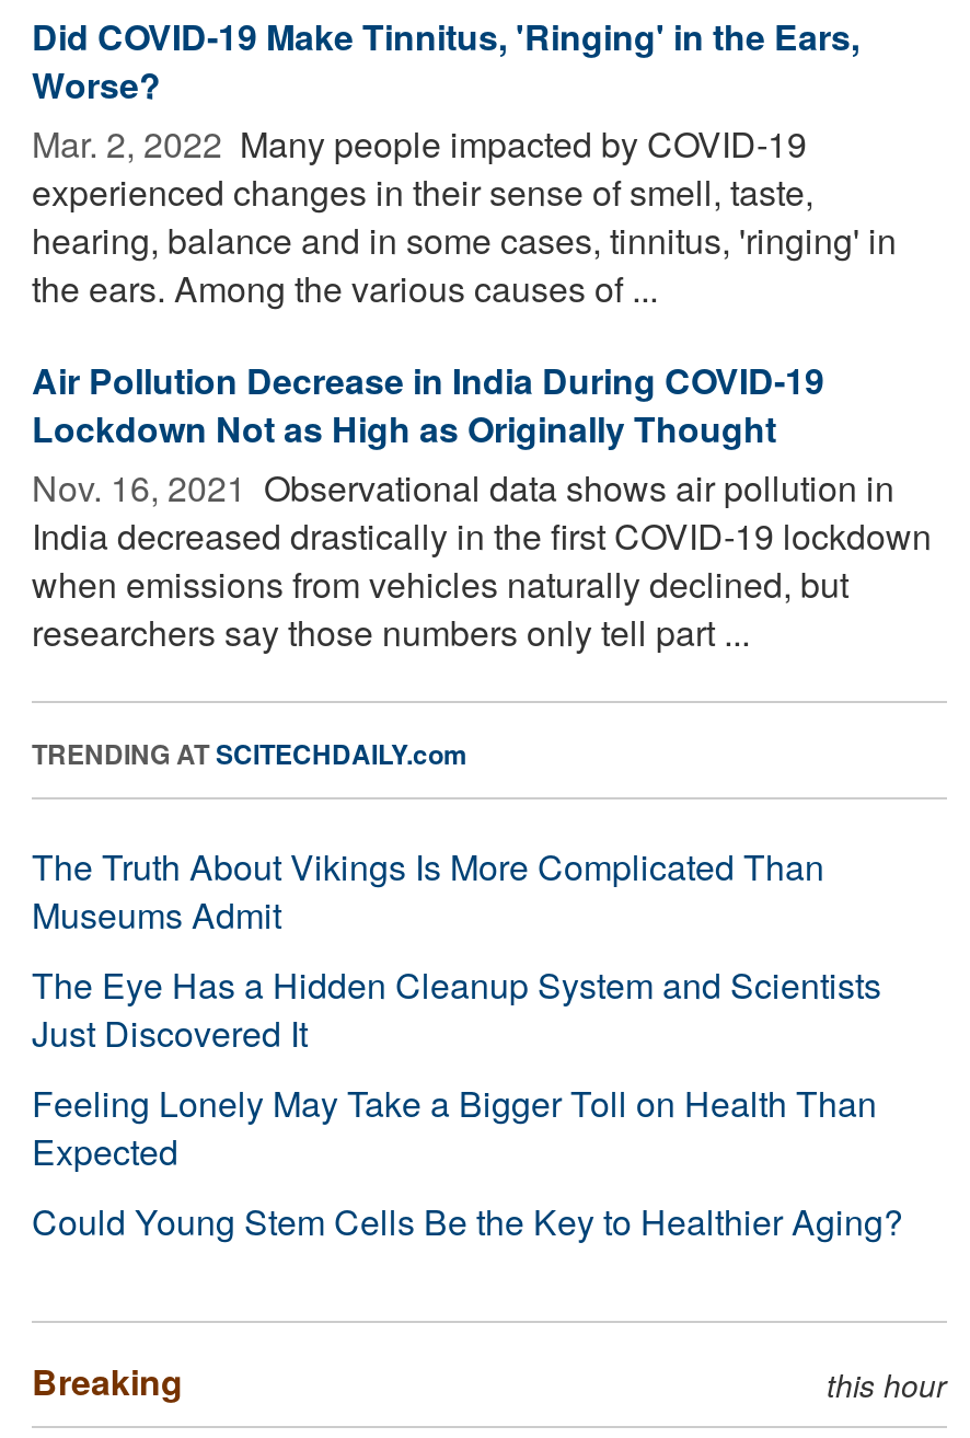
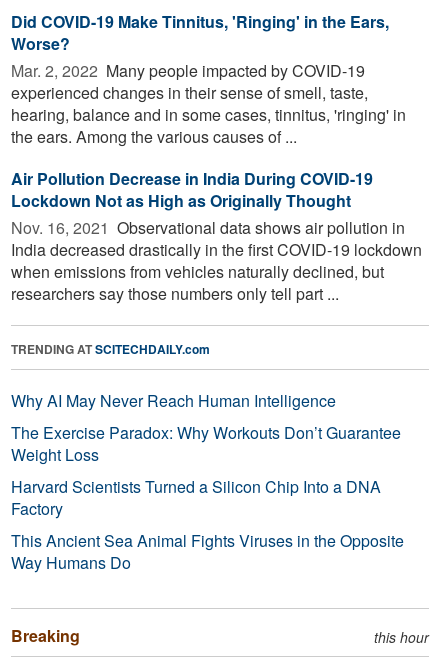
[32,841,903,1246] The Truth About Vikings Is More Complicated Than | Museums Admit | The Eye Has a Hidden Cleanup System and Scientists | Just Discovered It | Feeling Lonely May Take a Bigger Toll on Health Than | Expected | Could Young Stem Cells Be the Key to Healthier Aging? -> [11,389,404,574] Why AI May Never Reach Human Intelligence | The Exercise Paradox: Why Workouts Don’t Guarantee | Weight Loss | Harvard Scientists Turned a Silicon Chip Into a DNA | Factory | This Ancient Sea Animal Fights Viruses in the Opposite | Way Humans Do

